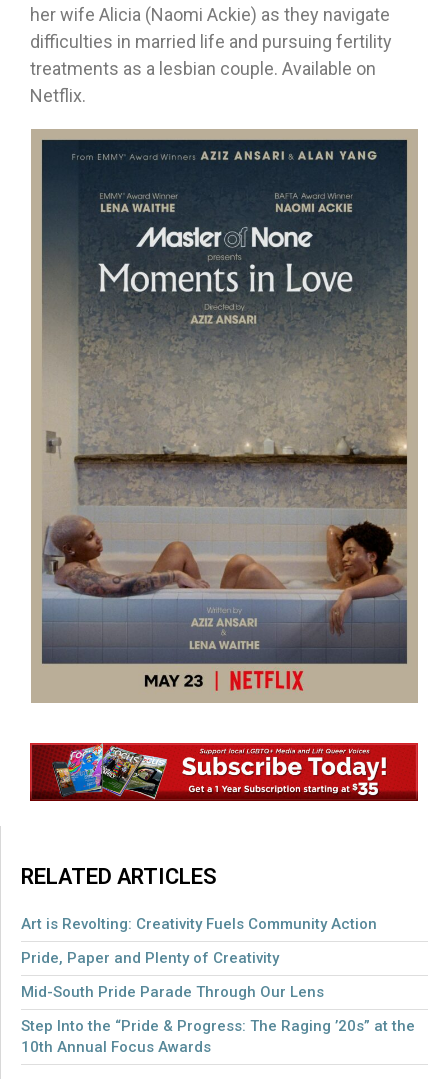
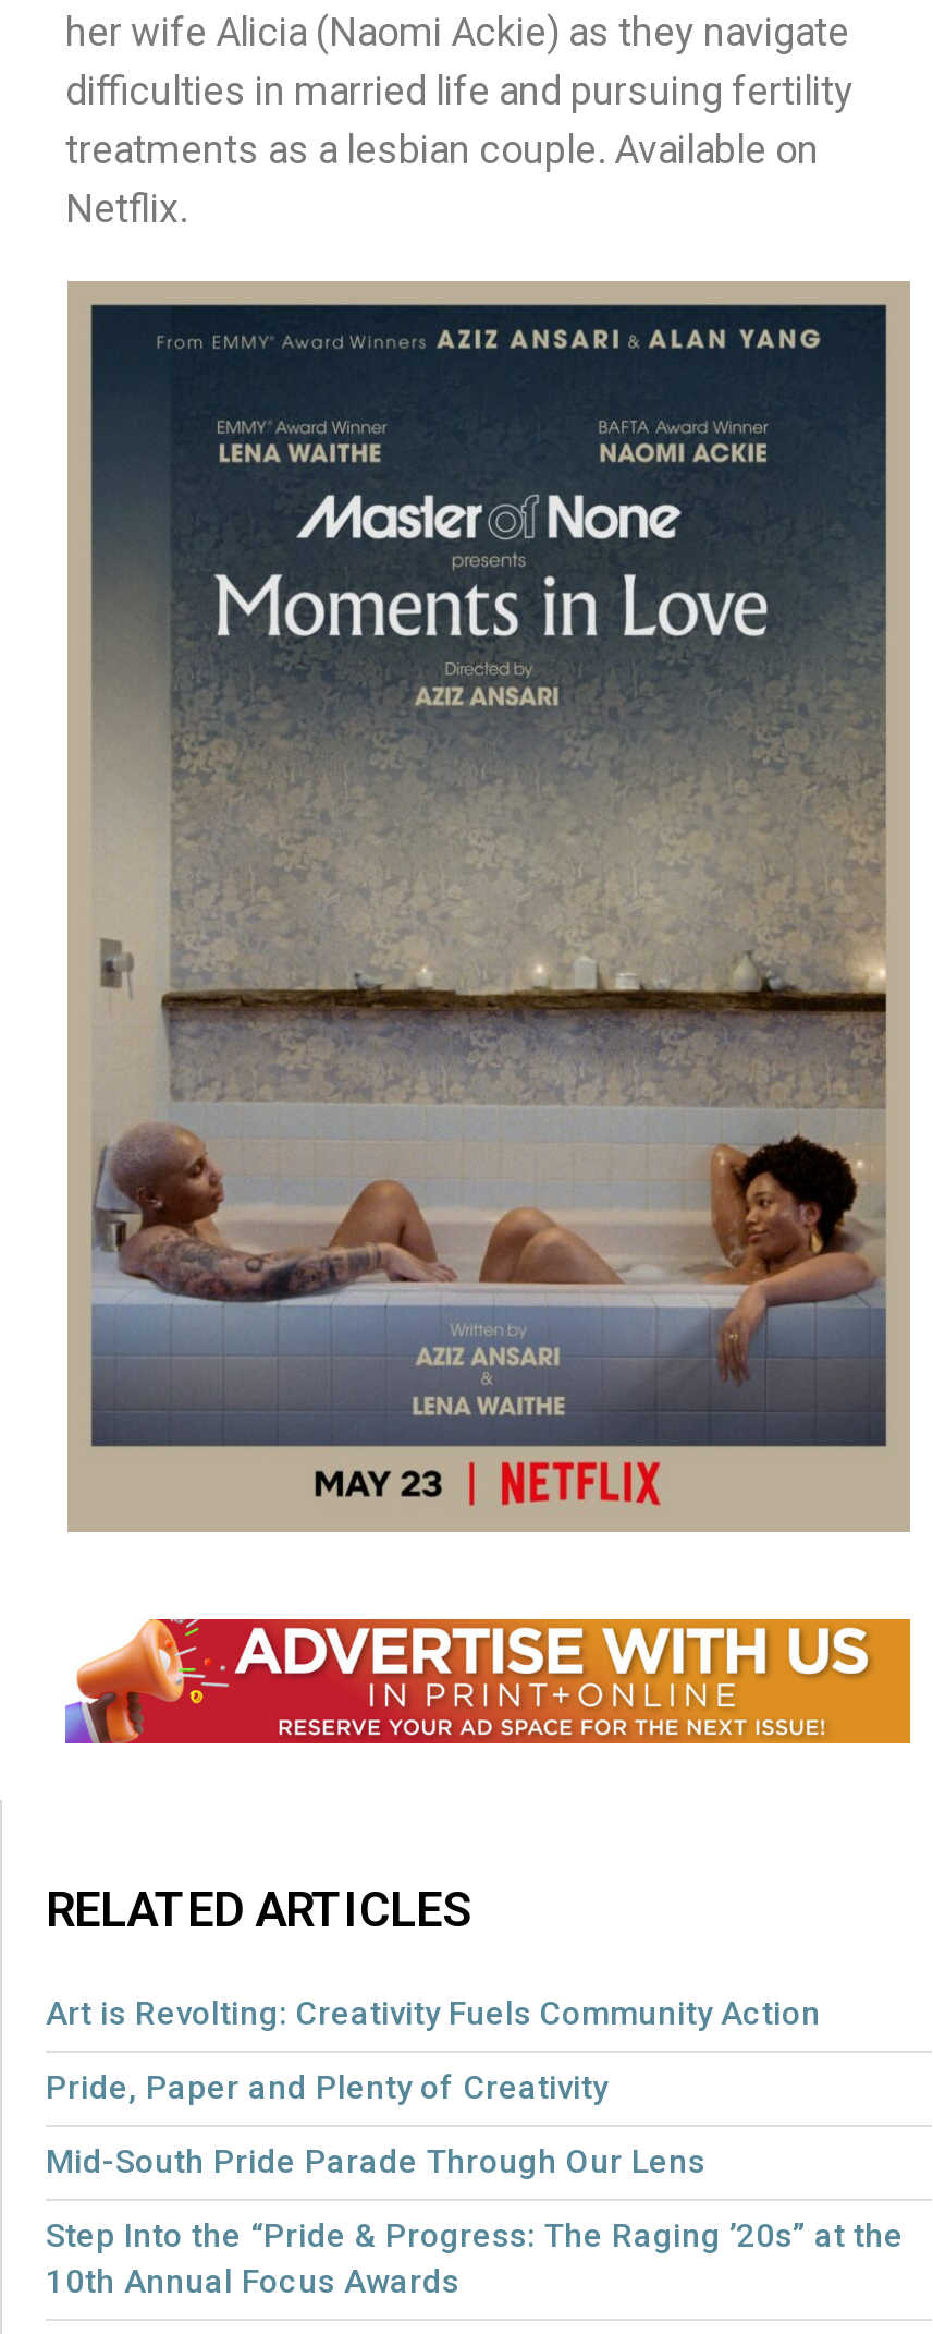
[29,742,419,802] [image] -> [63,1617,912,1746] [image]

